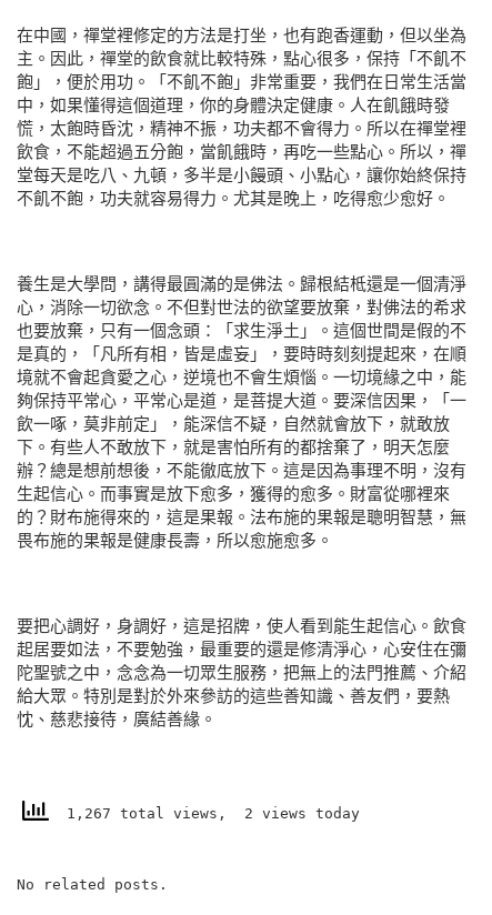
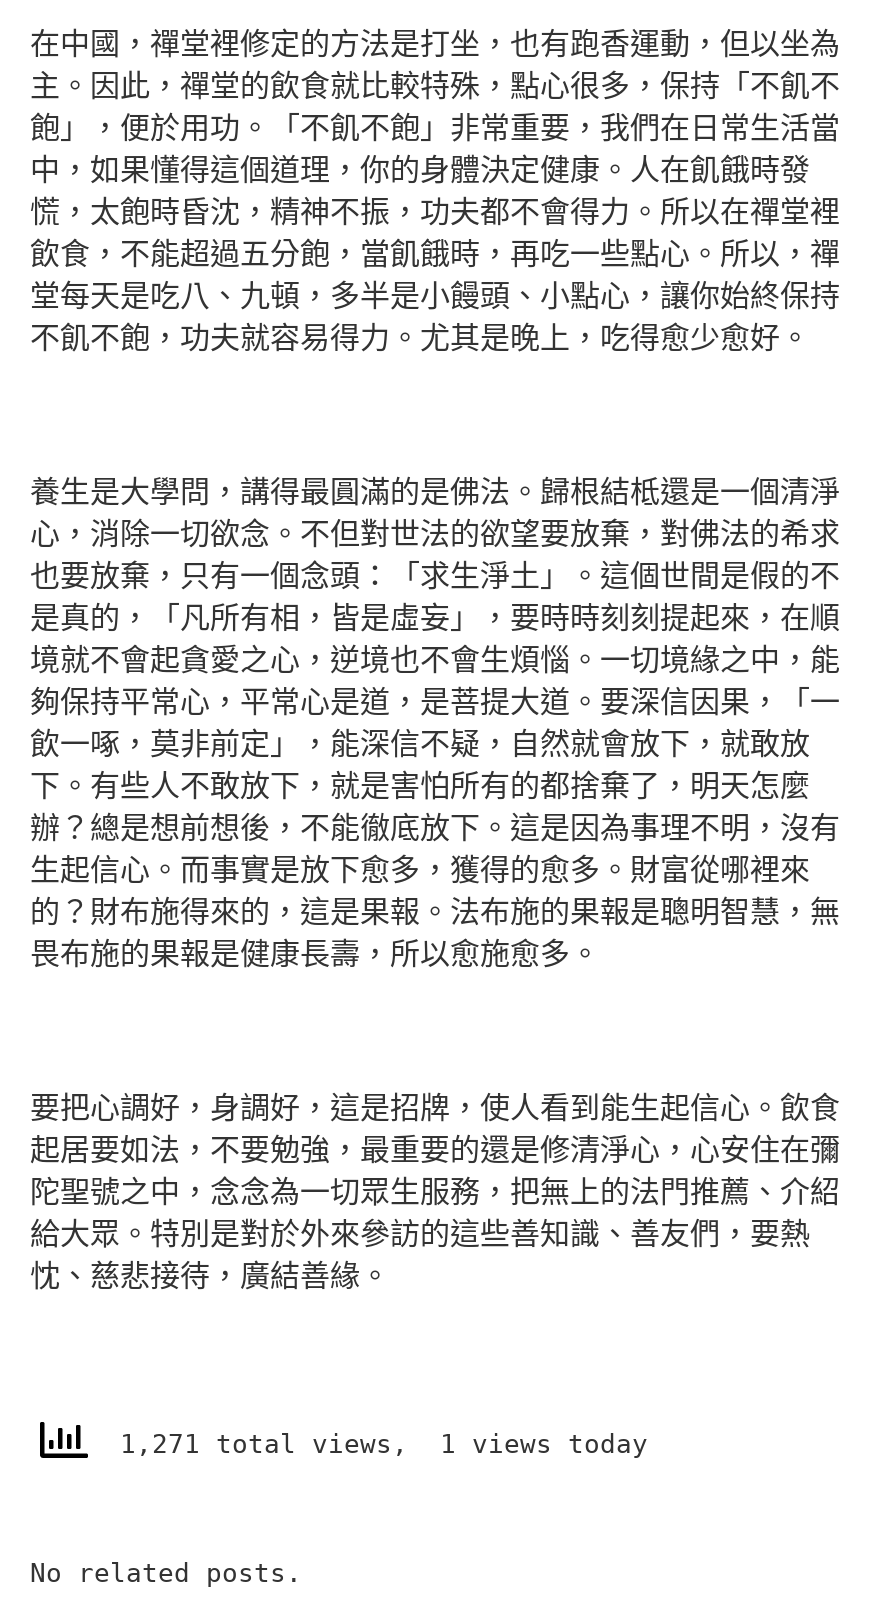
[49,805,360,821] 1,267 total views, 2 views today -> [88,1429,648,1459] 1,271 total views, 1 views today

